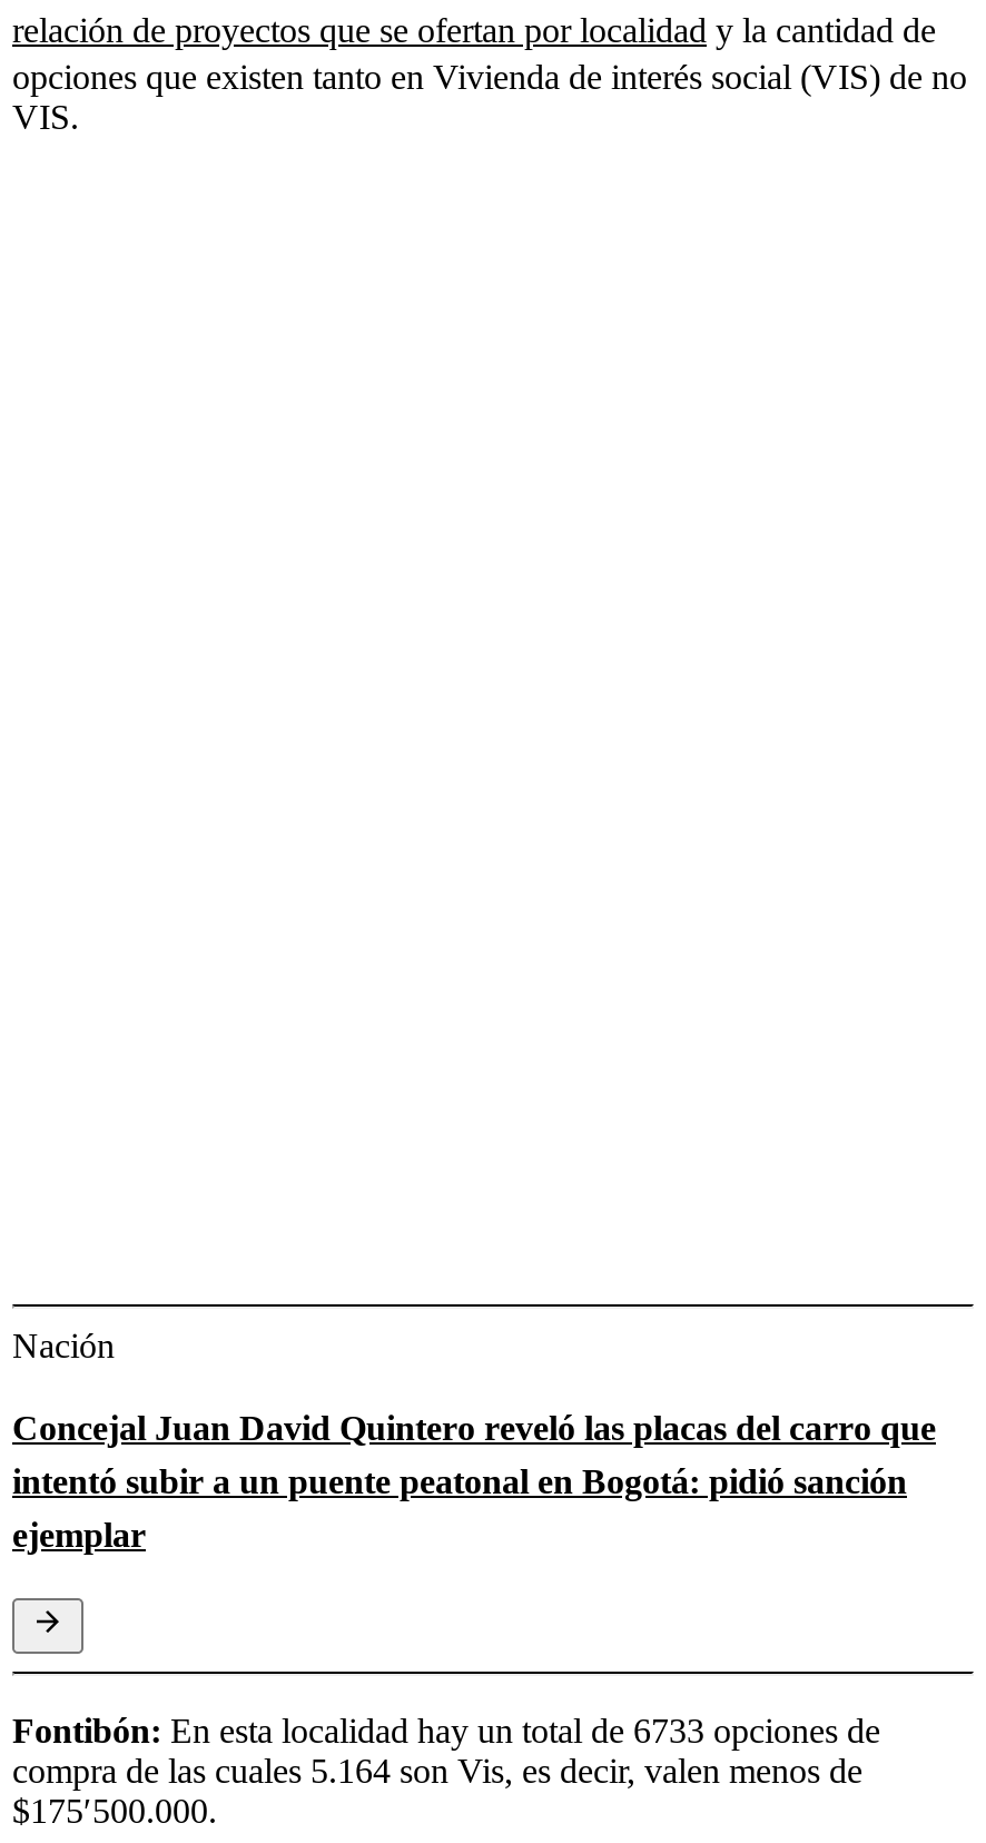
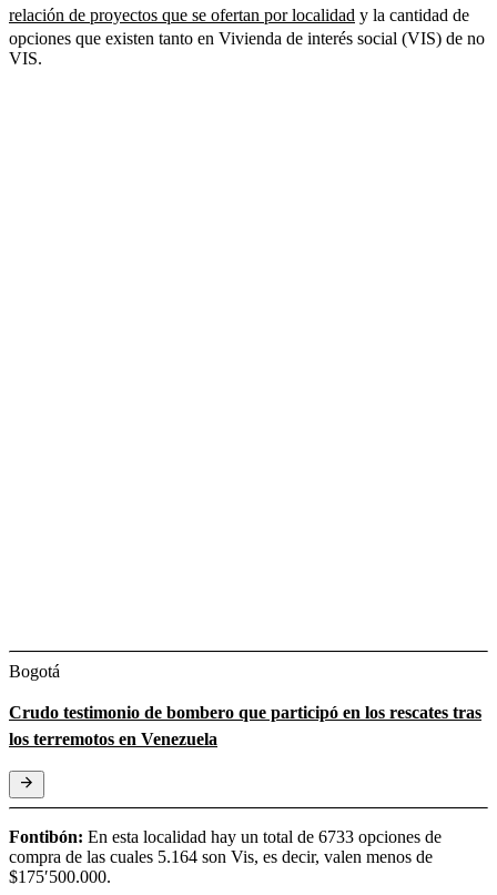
[12,1326,115,1364] Nación -> [9,661,60,680] Bogotá
[12,1408,936,1553] Concejal Juan David Quintero reveló las placas del carro que | intentó subir a un puente peatonal en Bogotá: pidió sanción | ejemplar -> [9,702,481,748] Crudo testimonio de bombero que participó en los rescates tras | los terremotos en Venezuela

